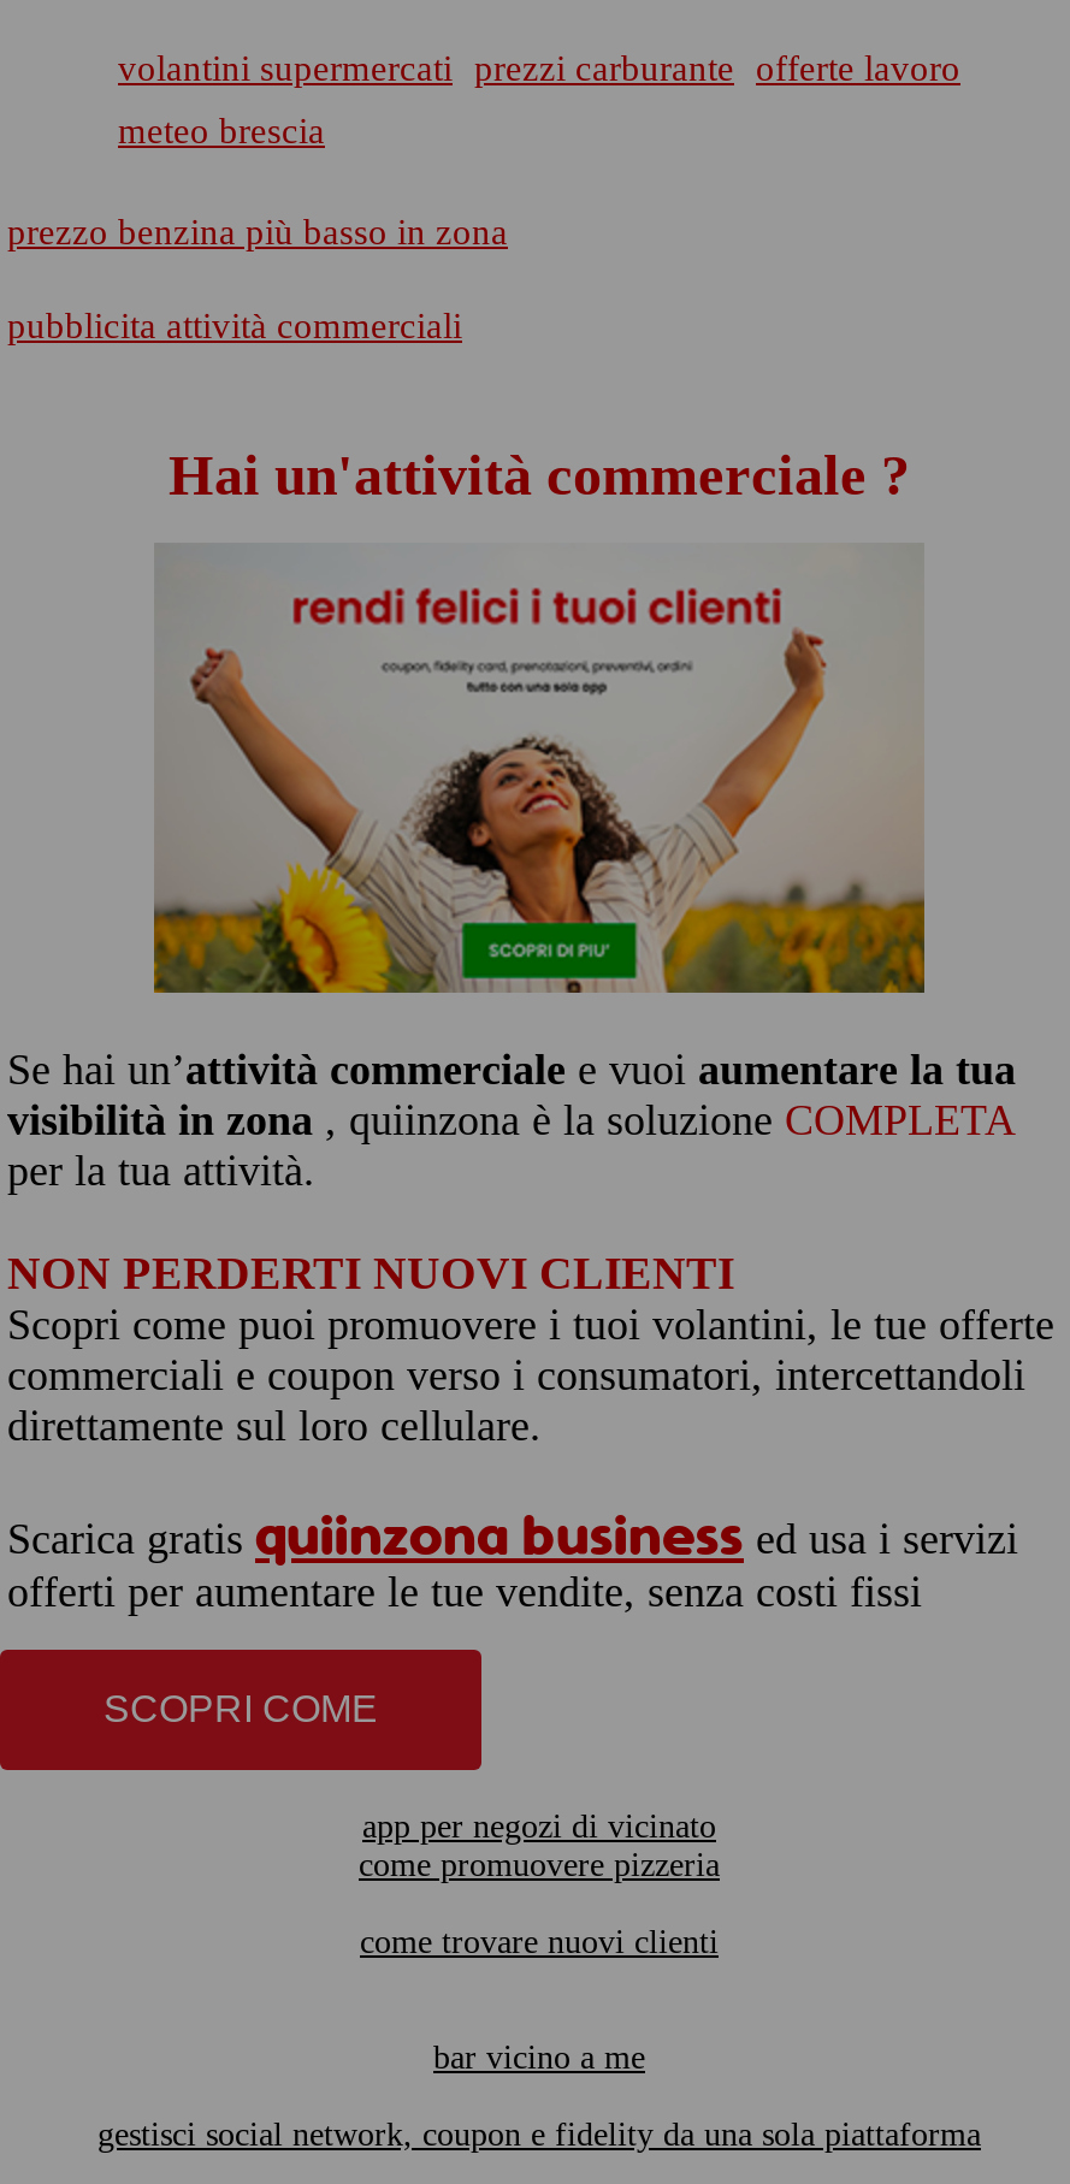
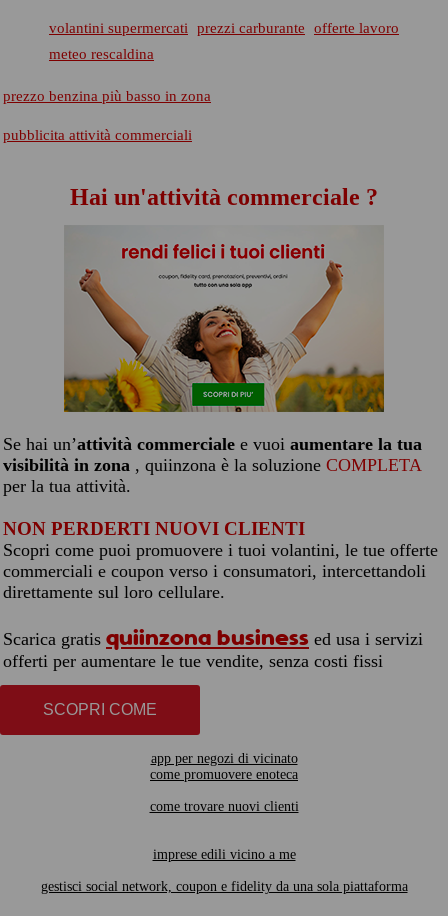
[118,112,325,150] meteo brescia -> [49,46,154,62] meteo rescaldina
[359,1847,720,1883] come promuovere pizzeria -> [150,767,298,782] come promuovere enoteca
[433,2040,645,2076] bar vicino a me -> [152,847,295,862] imprese edili vicino a me

